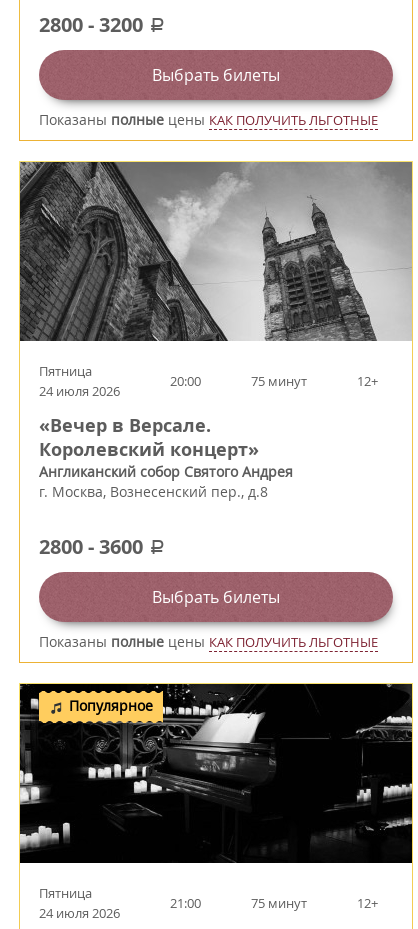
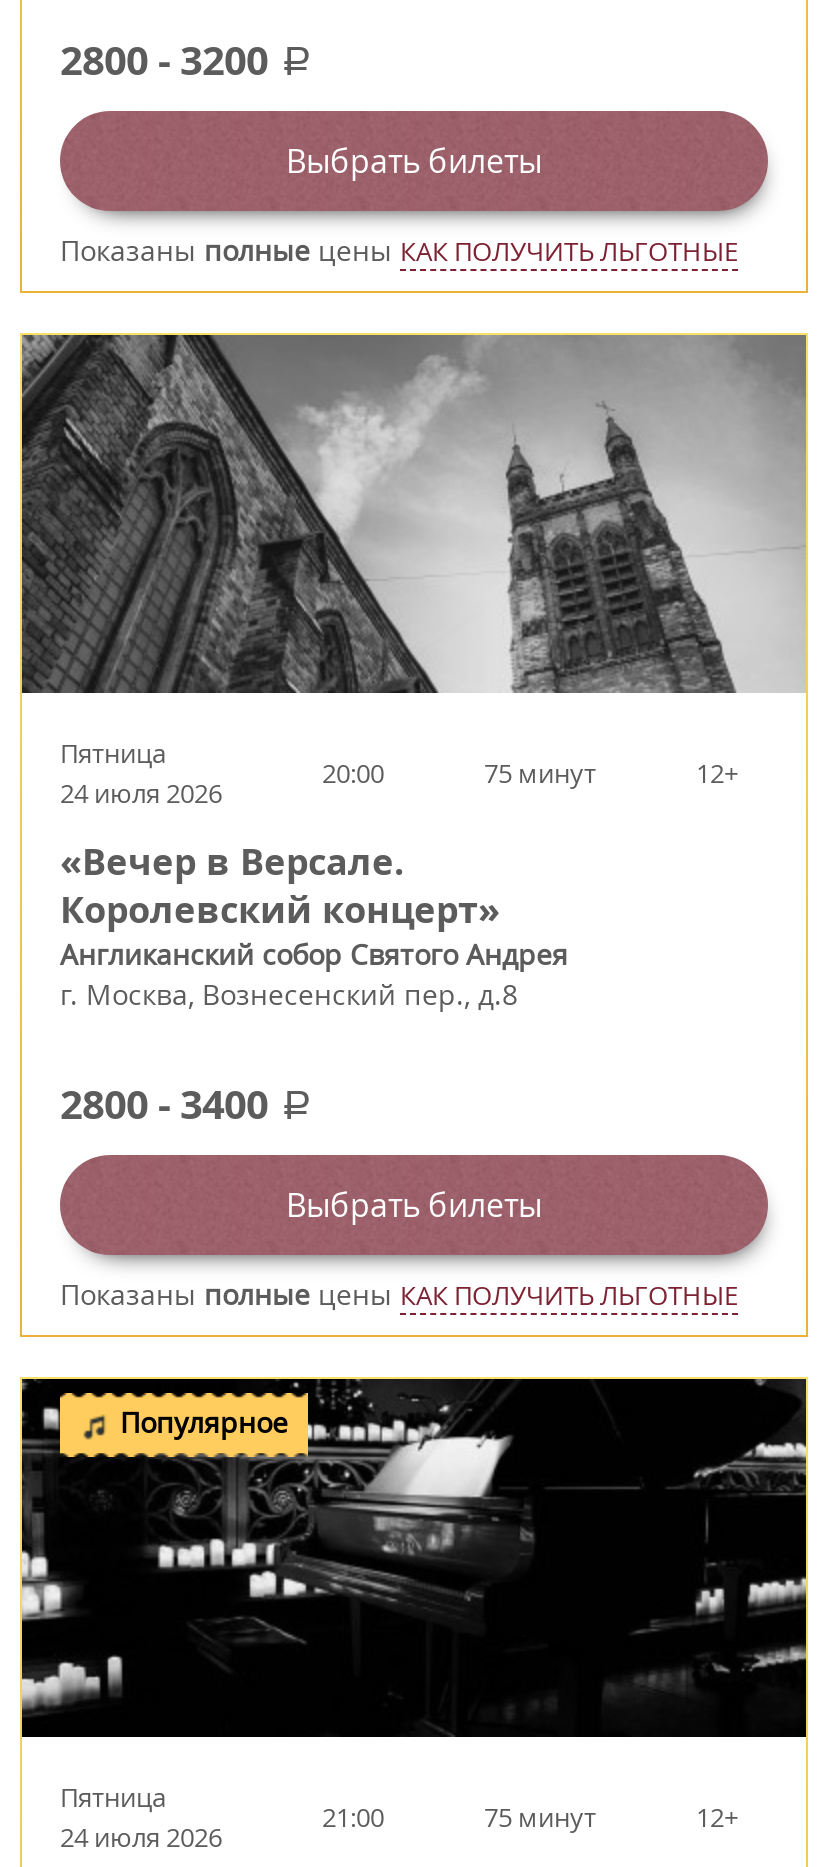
[39,533,165,560] 2800 - 3600 a -> [60,1076,312,1130] 2800 - 3400 a

